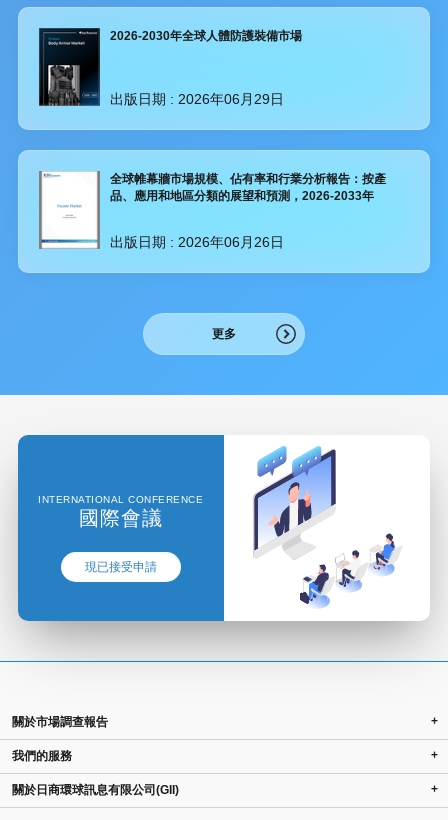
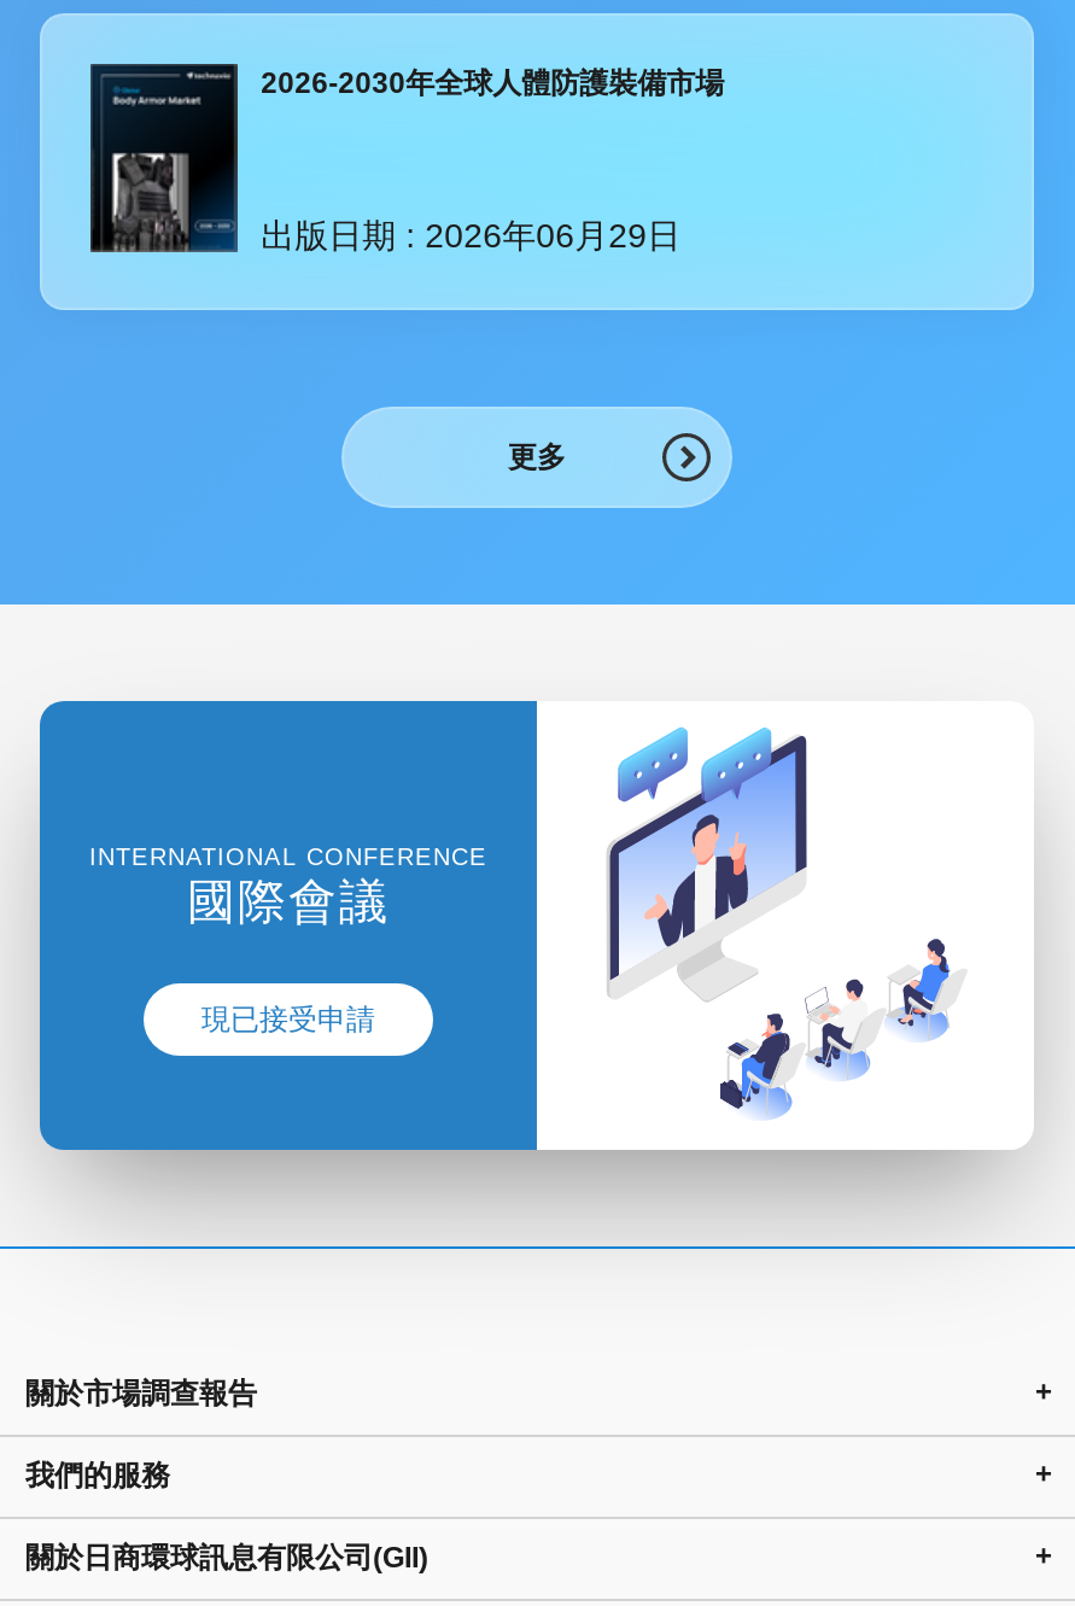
[39,171,386,250] [image] | 全球帷幕牆市場規模、佔有率和行業分析報告：按產 | 品、應用和地區分類的展望和預測，2026-2033年 | 出版日期 : 2026年06月26日 -> none

